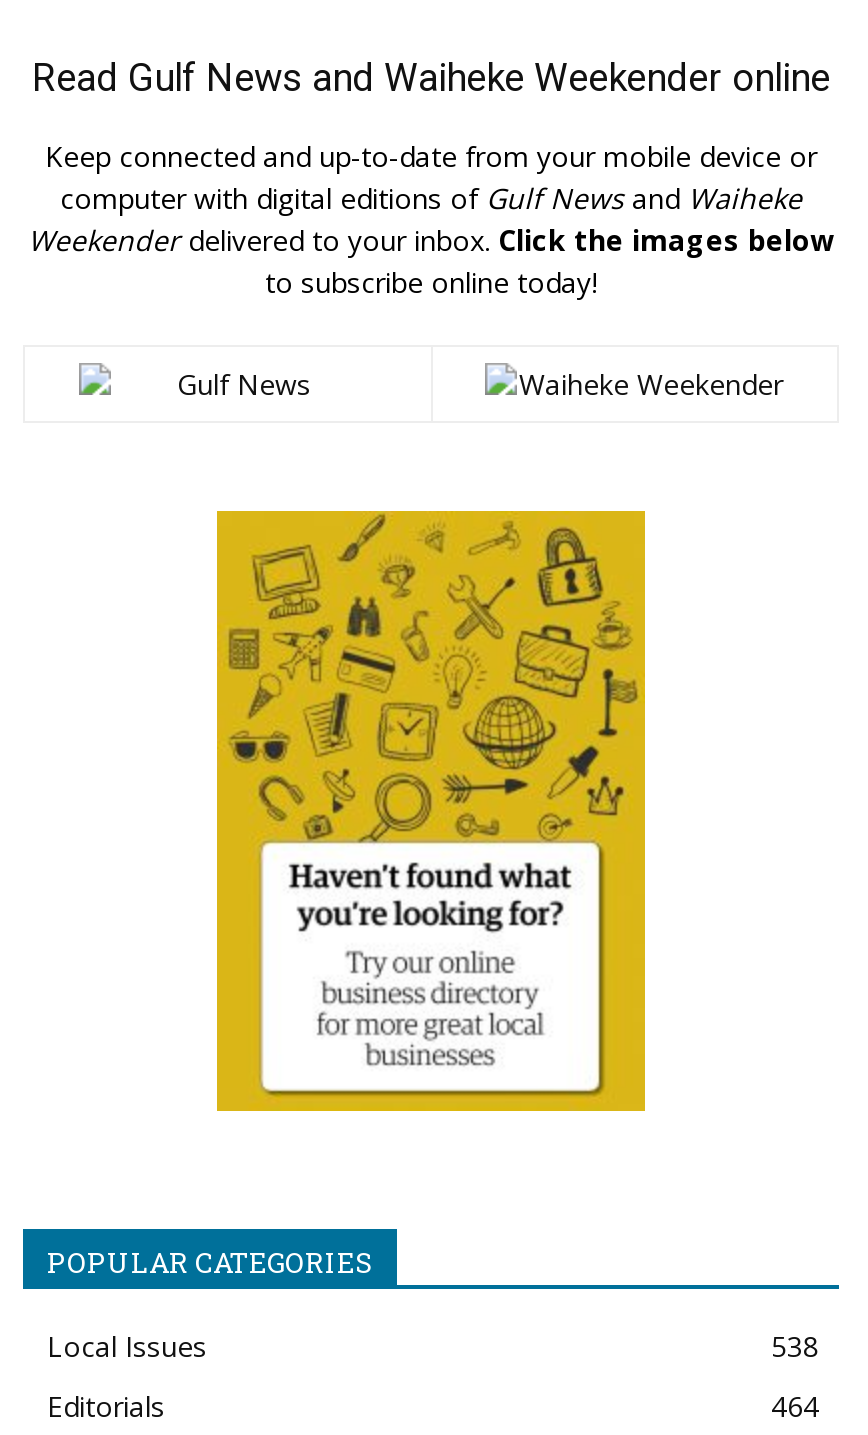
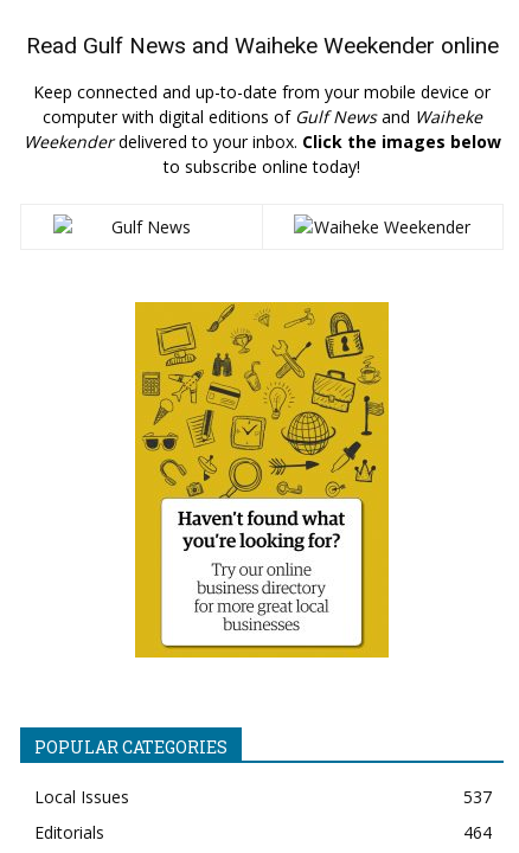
[771,1327,819,1365] 538 -> [463,785,492,808] 537

